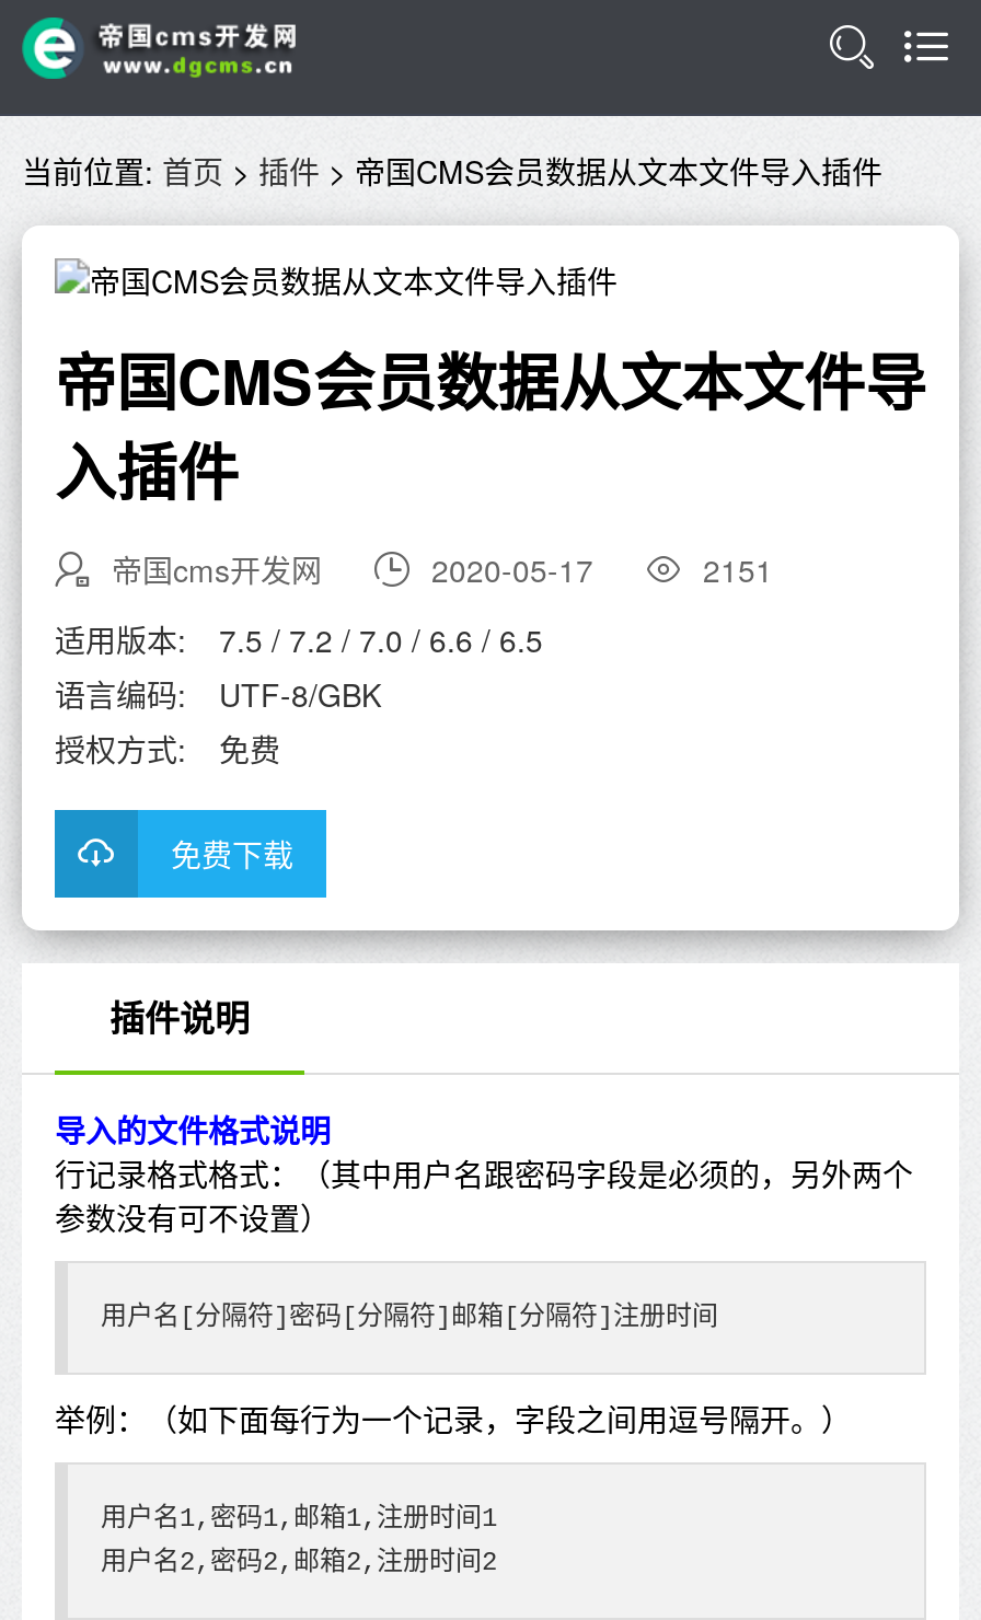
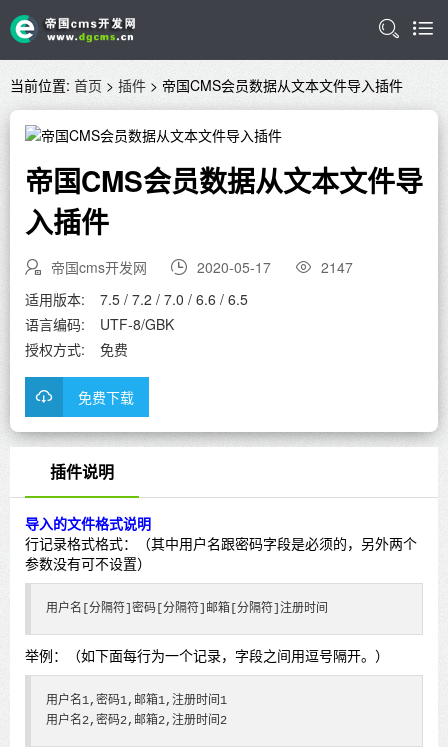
[703,547,773,591] 2151 -> [321,257,353,277] 2147

